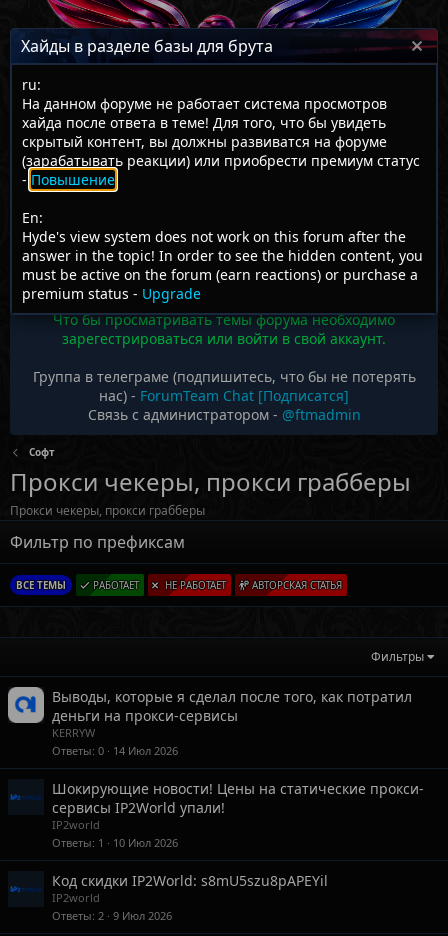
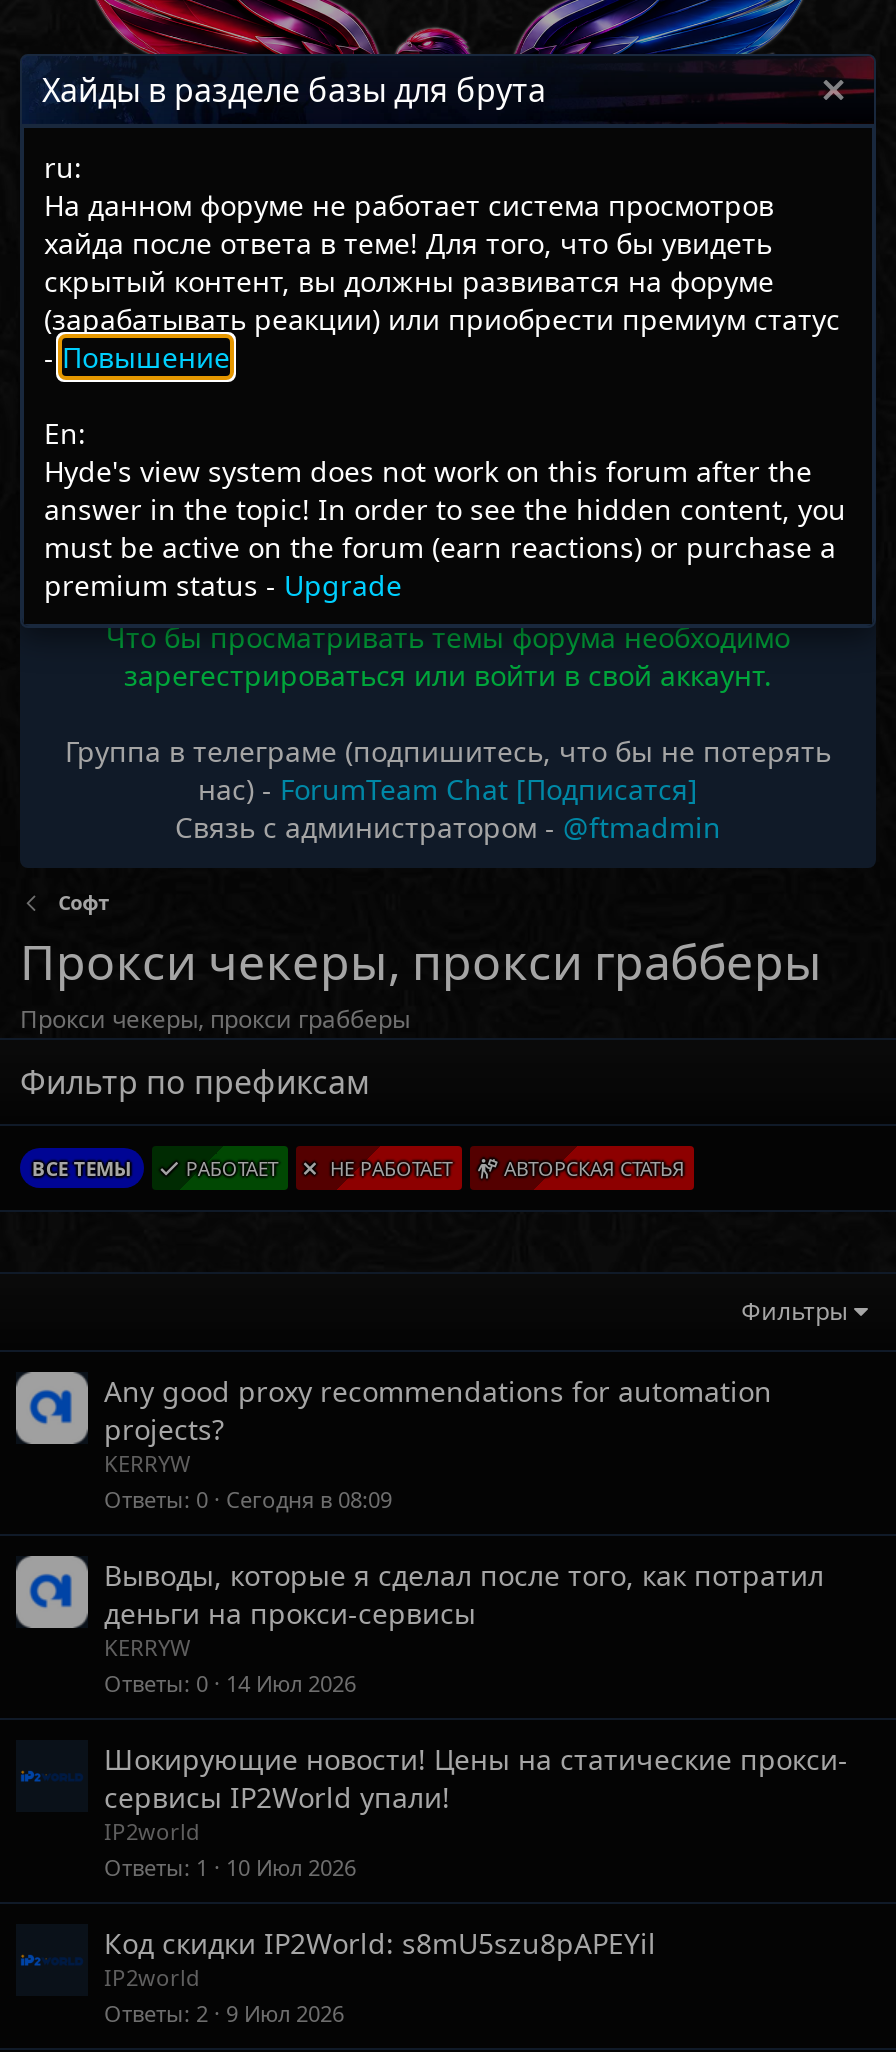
none -> [104,1373,772,1514] Any good proxy recommendations for automation | projects? | KERRYW | Ответы 0 Сегодня в 08:09

